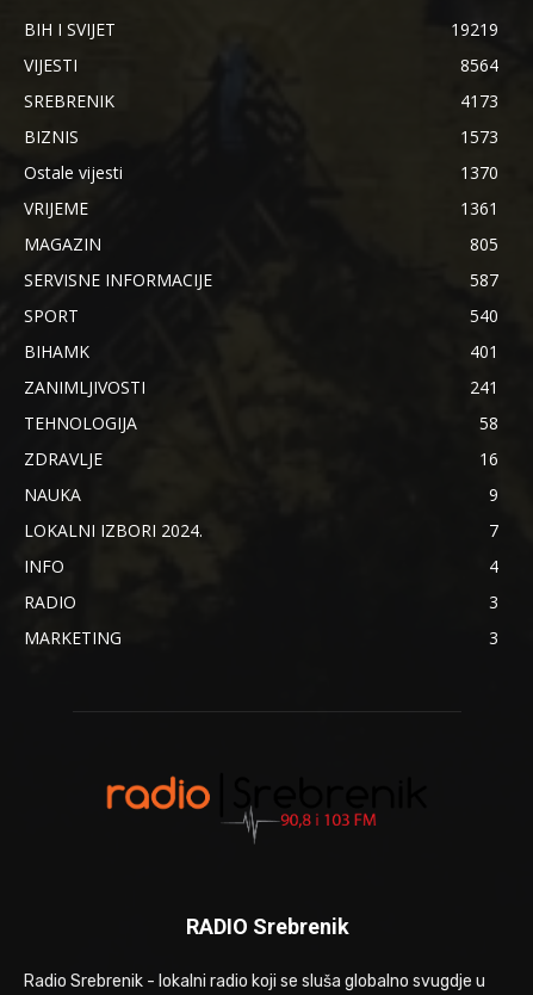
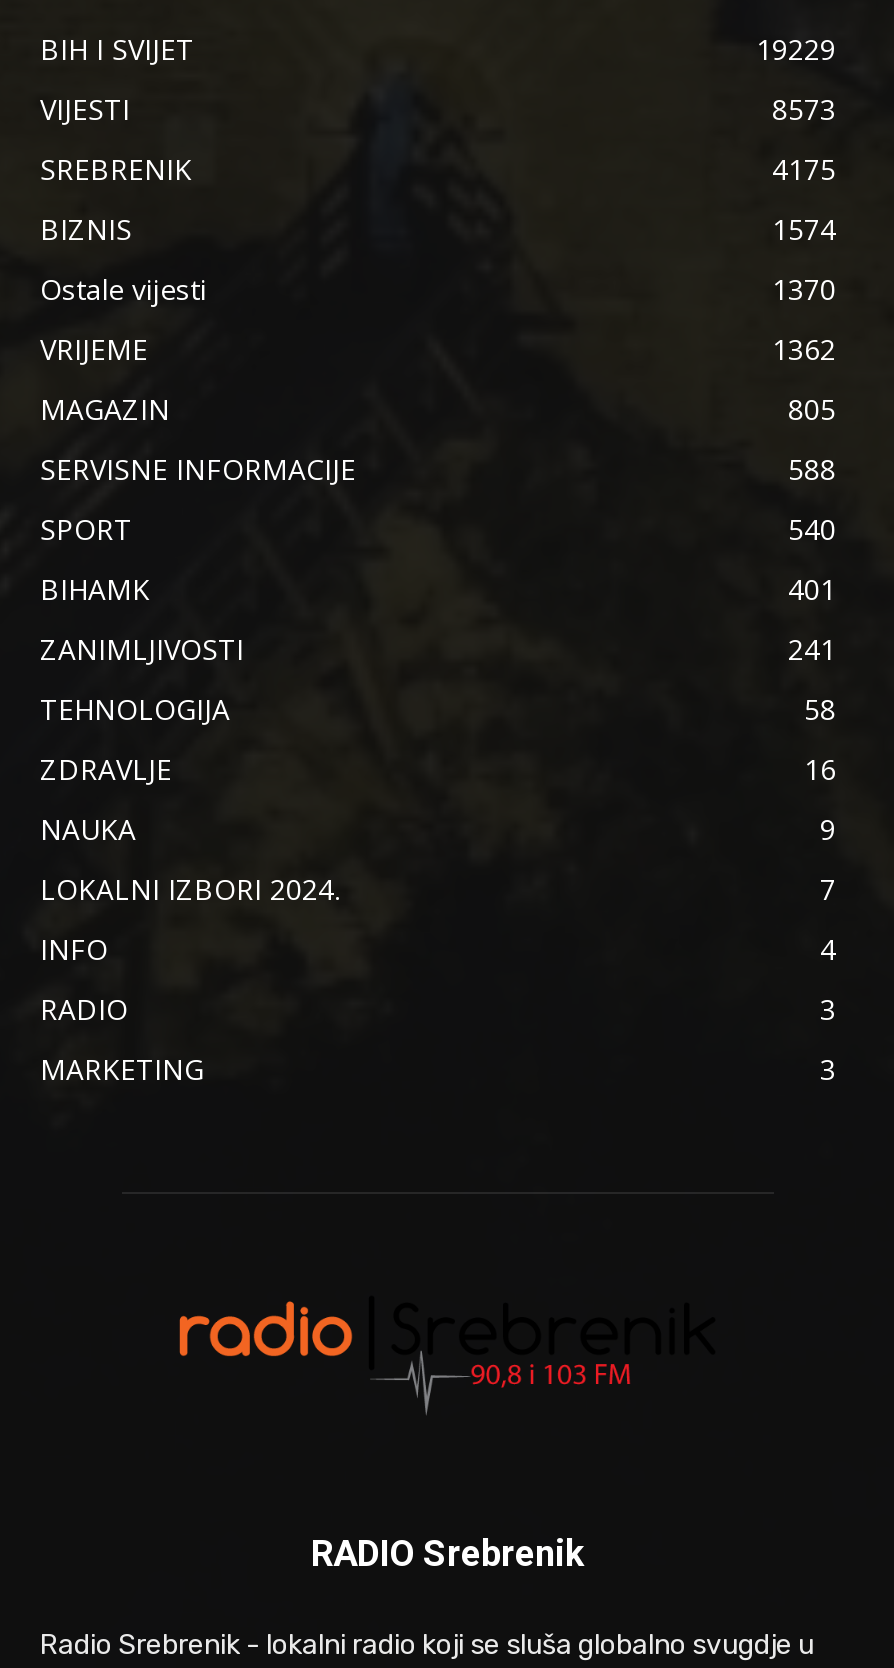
[451,18,498,40] 19219 -> [756,30,836,68] 19229
[460,54,498,76] 8564 -> [772,90,836,128] 8573
[460,89,498,112] 4173 -> [772,150,836,188] 4175
[460,125,498,148] 1573 -> [772,210,836,248] 1574
[460,197,498,219] 1361 -> [772,330,836,368] 1362
[470,268,498,291] 587 -> [788,450,836,488] 588

